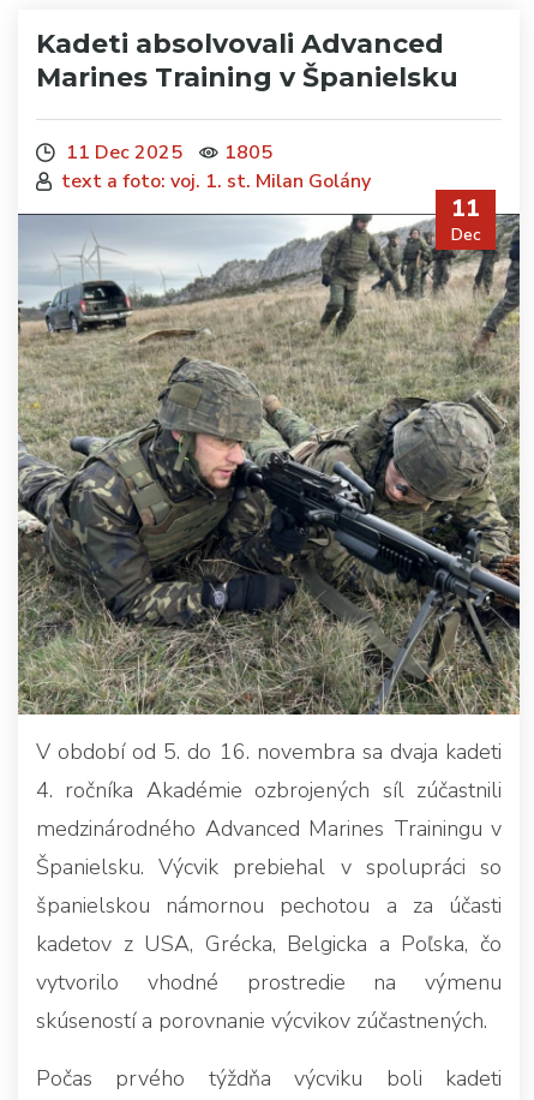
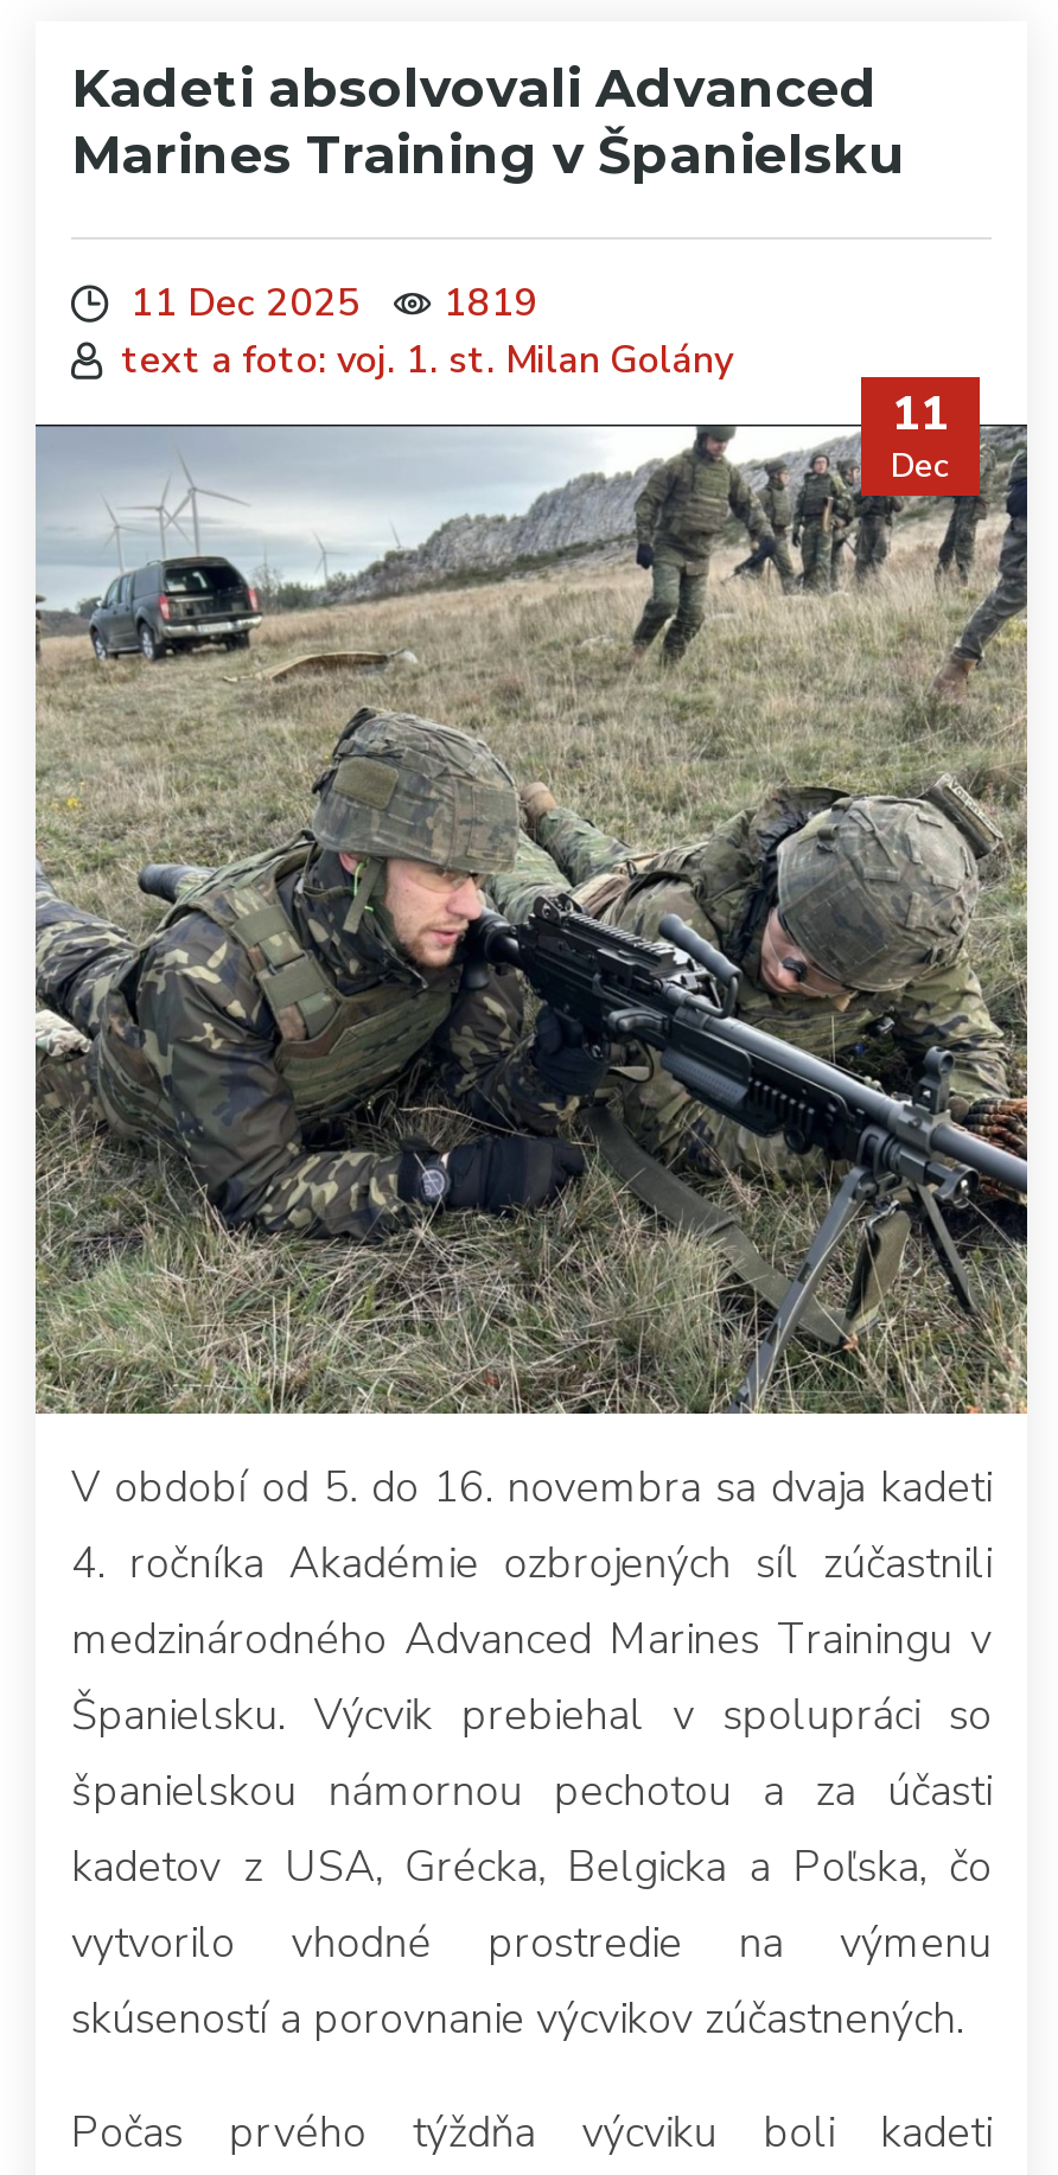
[61,139,272,166] 11 Dec 2025 1805 -> [121,278,538,330] 11 Dec 2025 1819

